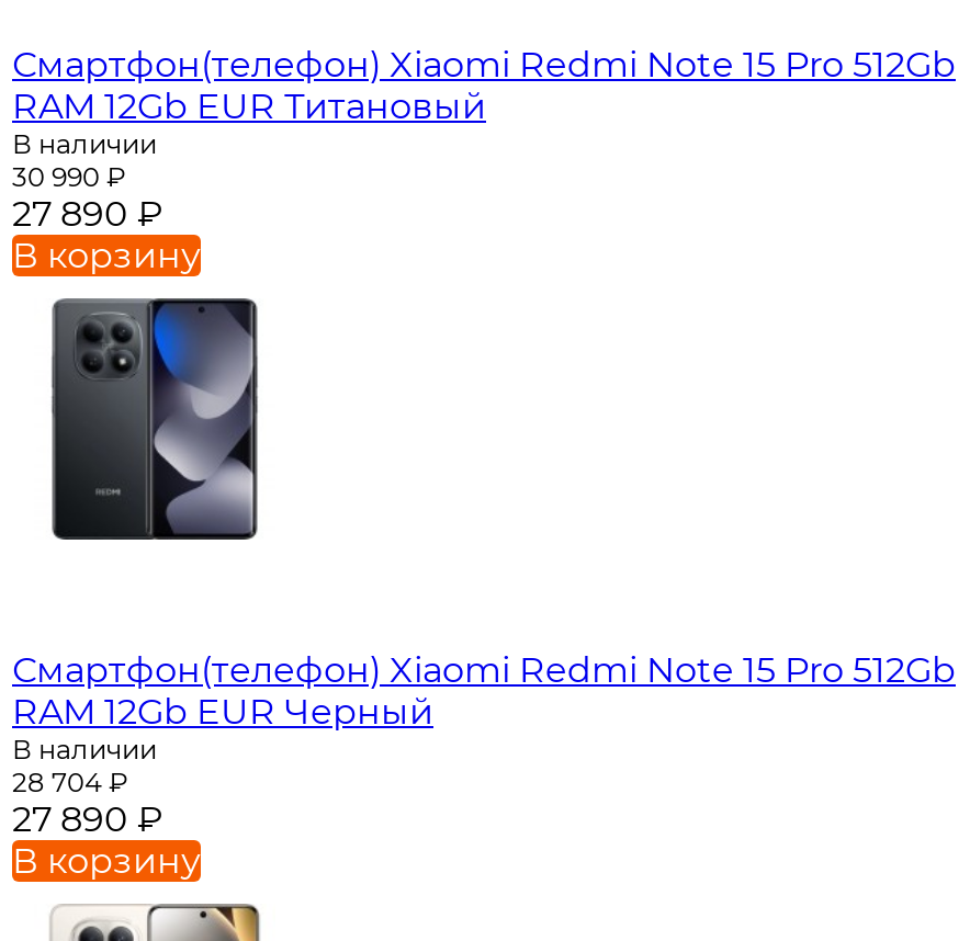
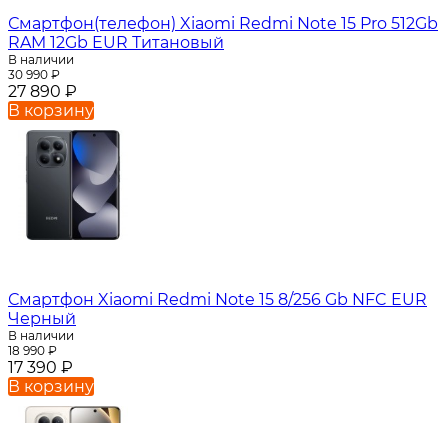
[12,649,956,732] Смартфон(телефон) Xiaomi Redmi Note 15 Pro 512Gb | RAM 12Gb EUR Черный -> [8,290,427,328] Смартфон Xiaomi Redmi Note 15 8/256 Gb NFC EUR | Черный
[12,765,128,798] 28 704 ₽ -> [8,343,57,358] 18 990 ₽
[12,798,163,840] 27 890 ₽ -> [8,358,73,377] 17 390 ₽

